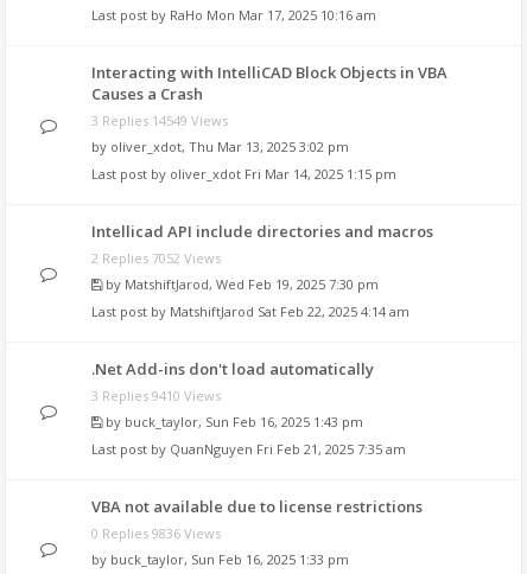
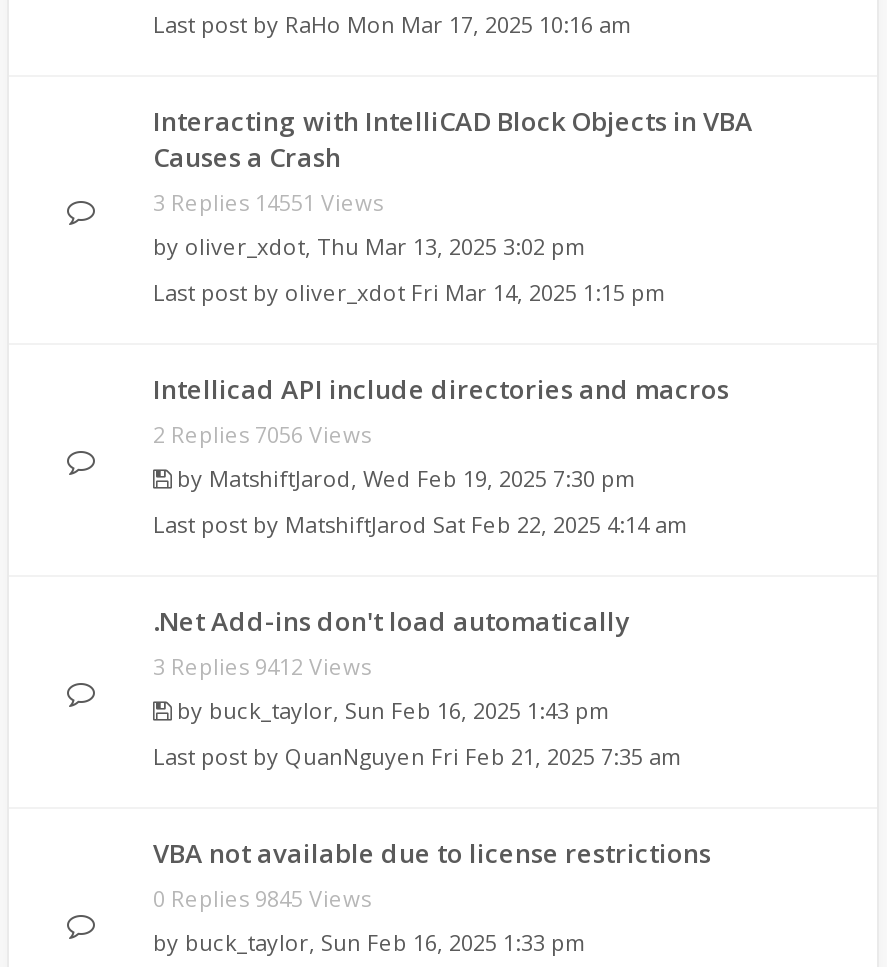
[91,111,228,129] 3 Replies 14549 Views -> [153,187,383,217] 3 Replies 14551 Views
[91,249,221,267] 2 Replies 7052 Views -> [153,419,371,449] 2 Replies 7056 Views
[91,387,221,404] 3 Replies 9410 Views -> [153,651,371,681] 3 Replies 9412 Views
[91,524,221,542] 0 Replies 9836 Views -> [153,883,371,913] 0 Replies 9845 Views

